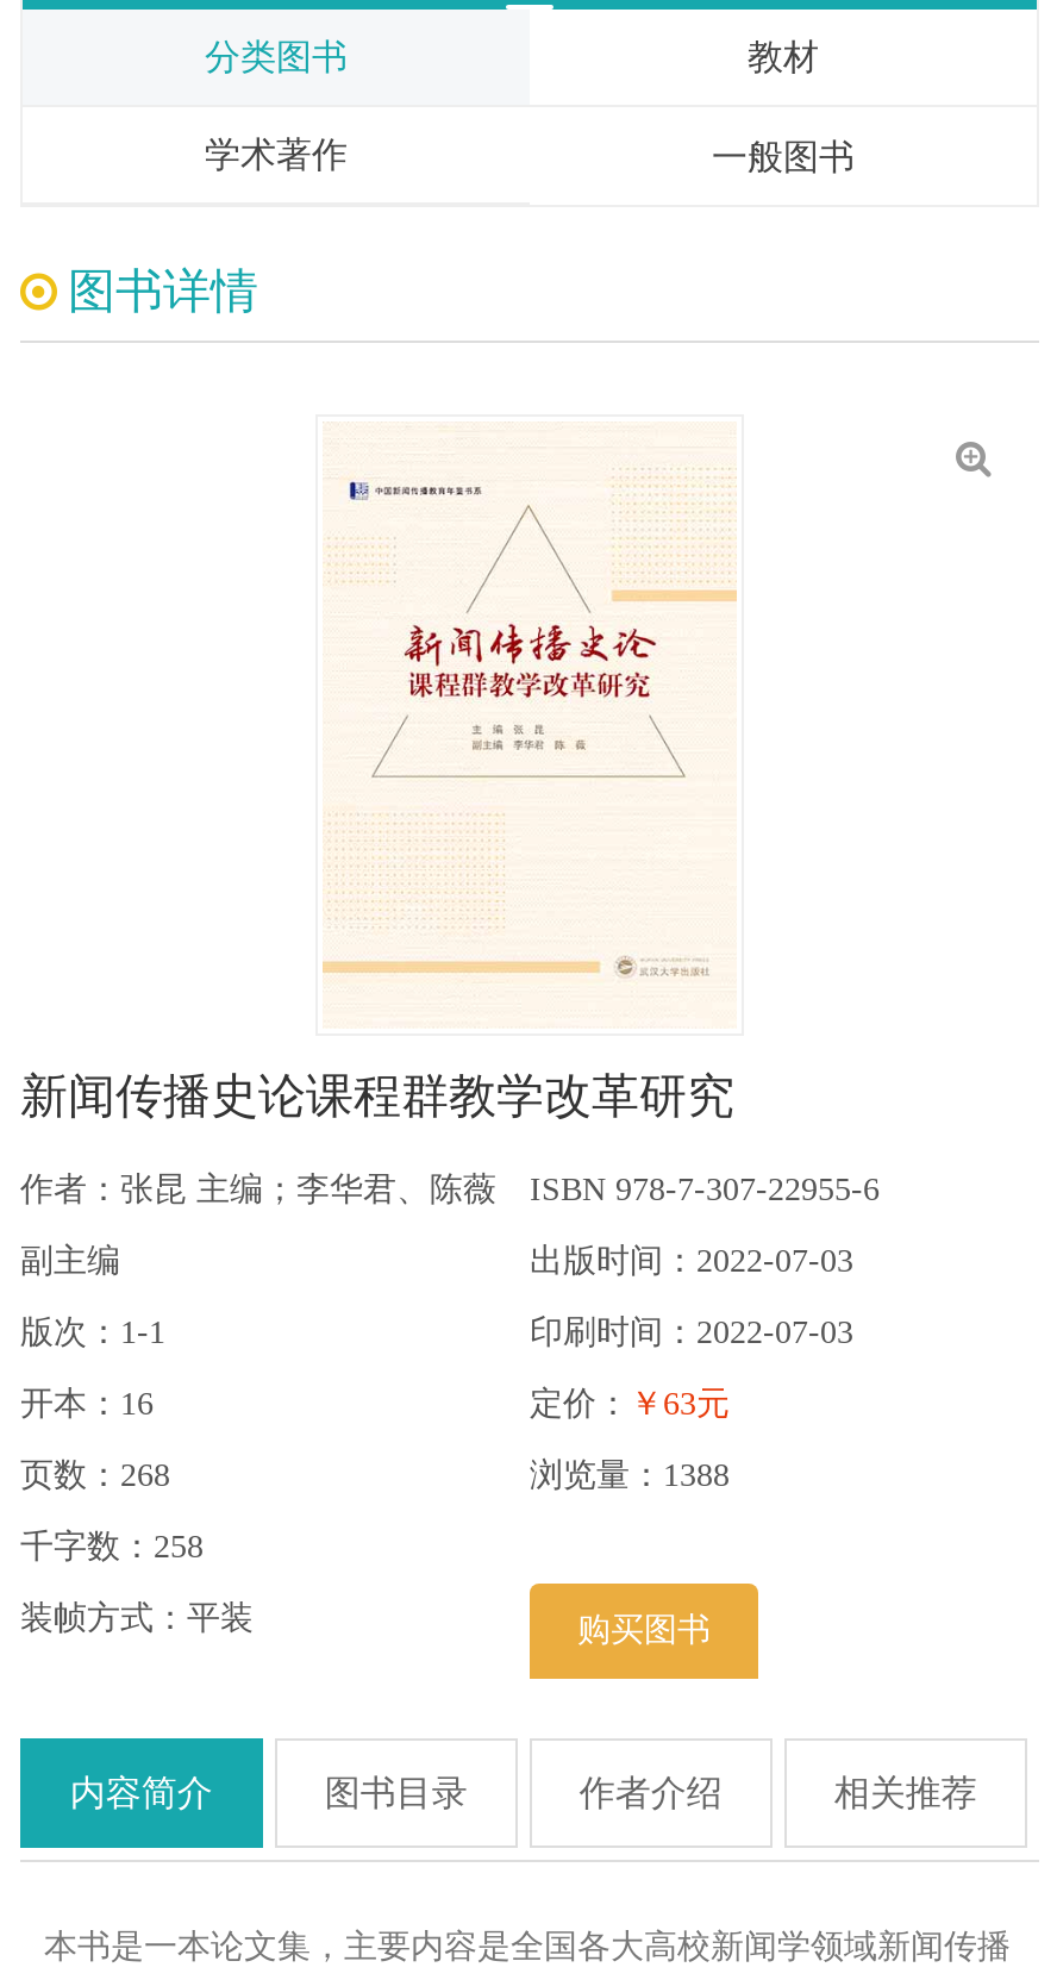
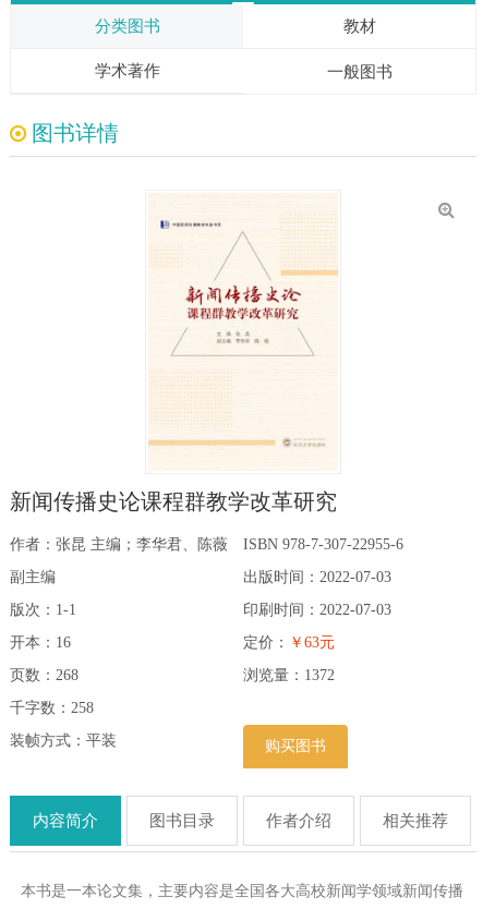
[530,1457,730,1493] 浏览量：1388 -> [243,667,335,683] 浏览量：1372

